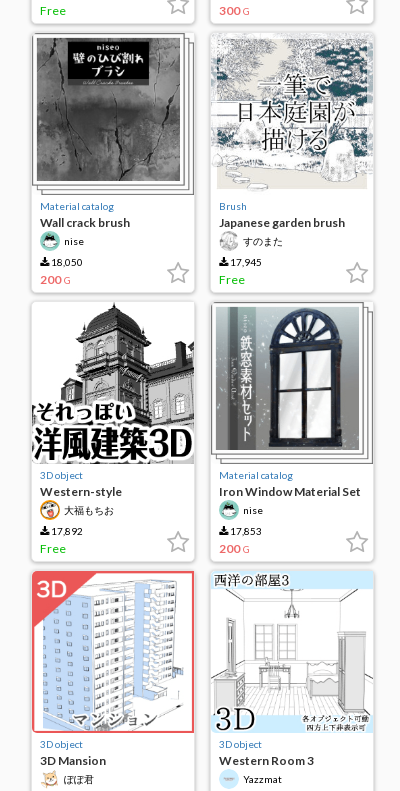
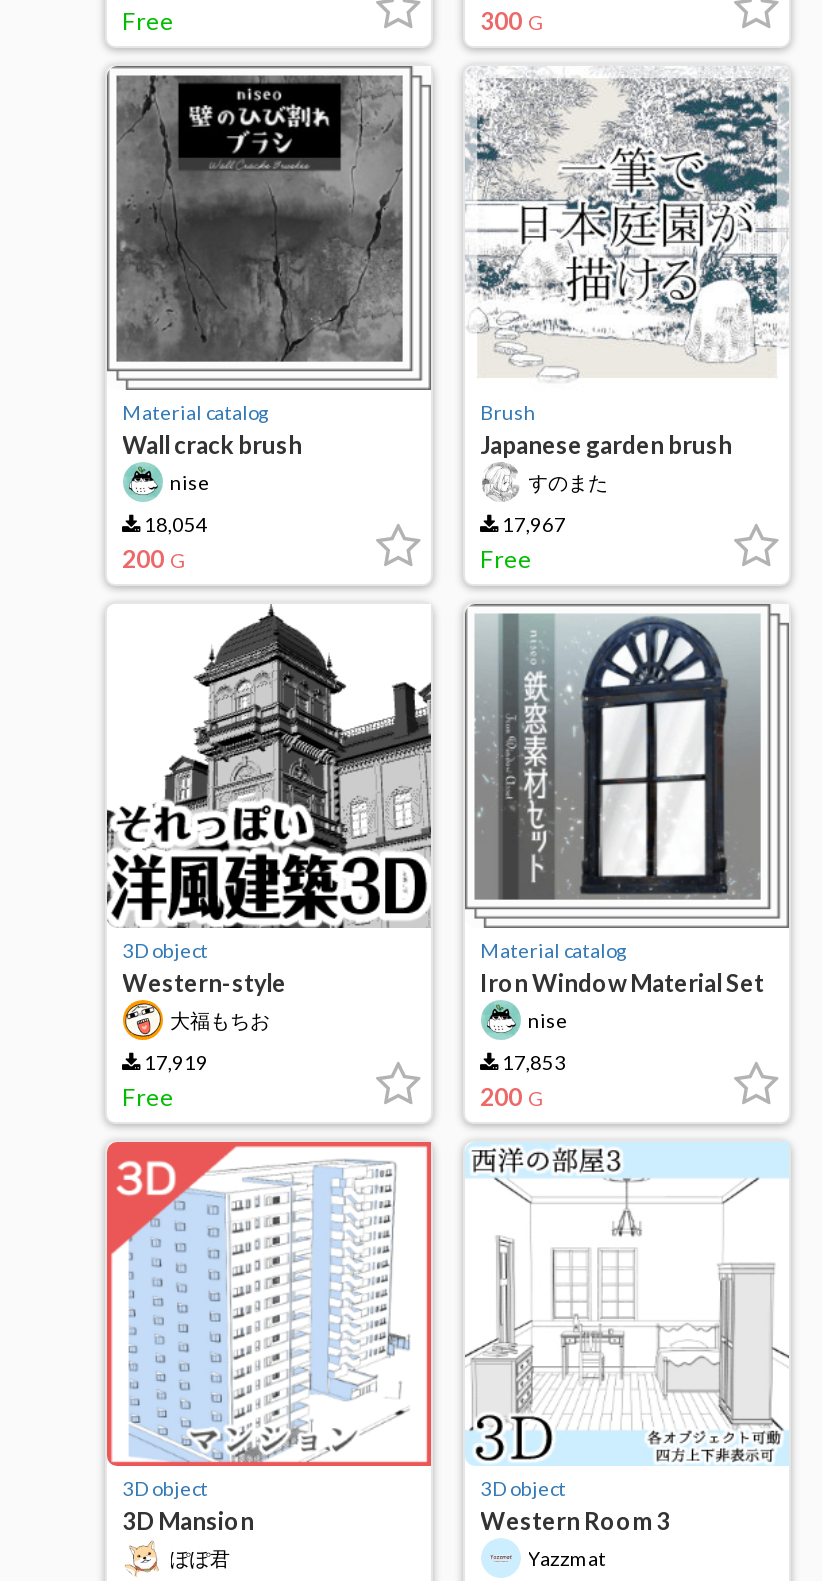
[48,256,82,268] 18,050 -> [140,512,208,536] 18,054
[227,256,261,268] 17,945 -> [498,512,566,536] 17,967
[48,525,82,537] 17,892 -> [140,1050,208,1074] 17,919

